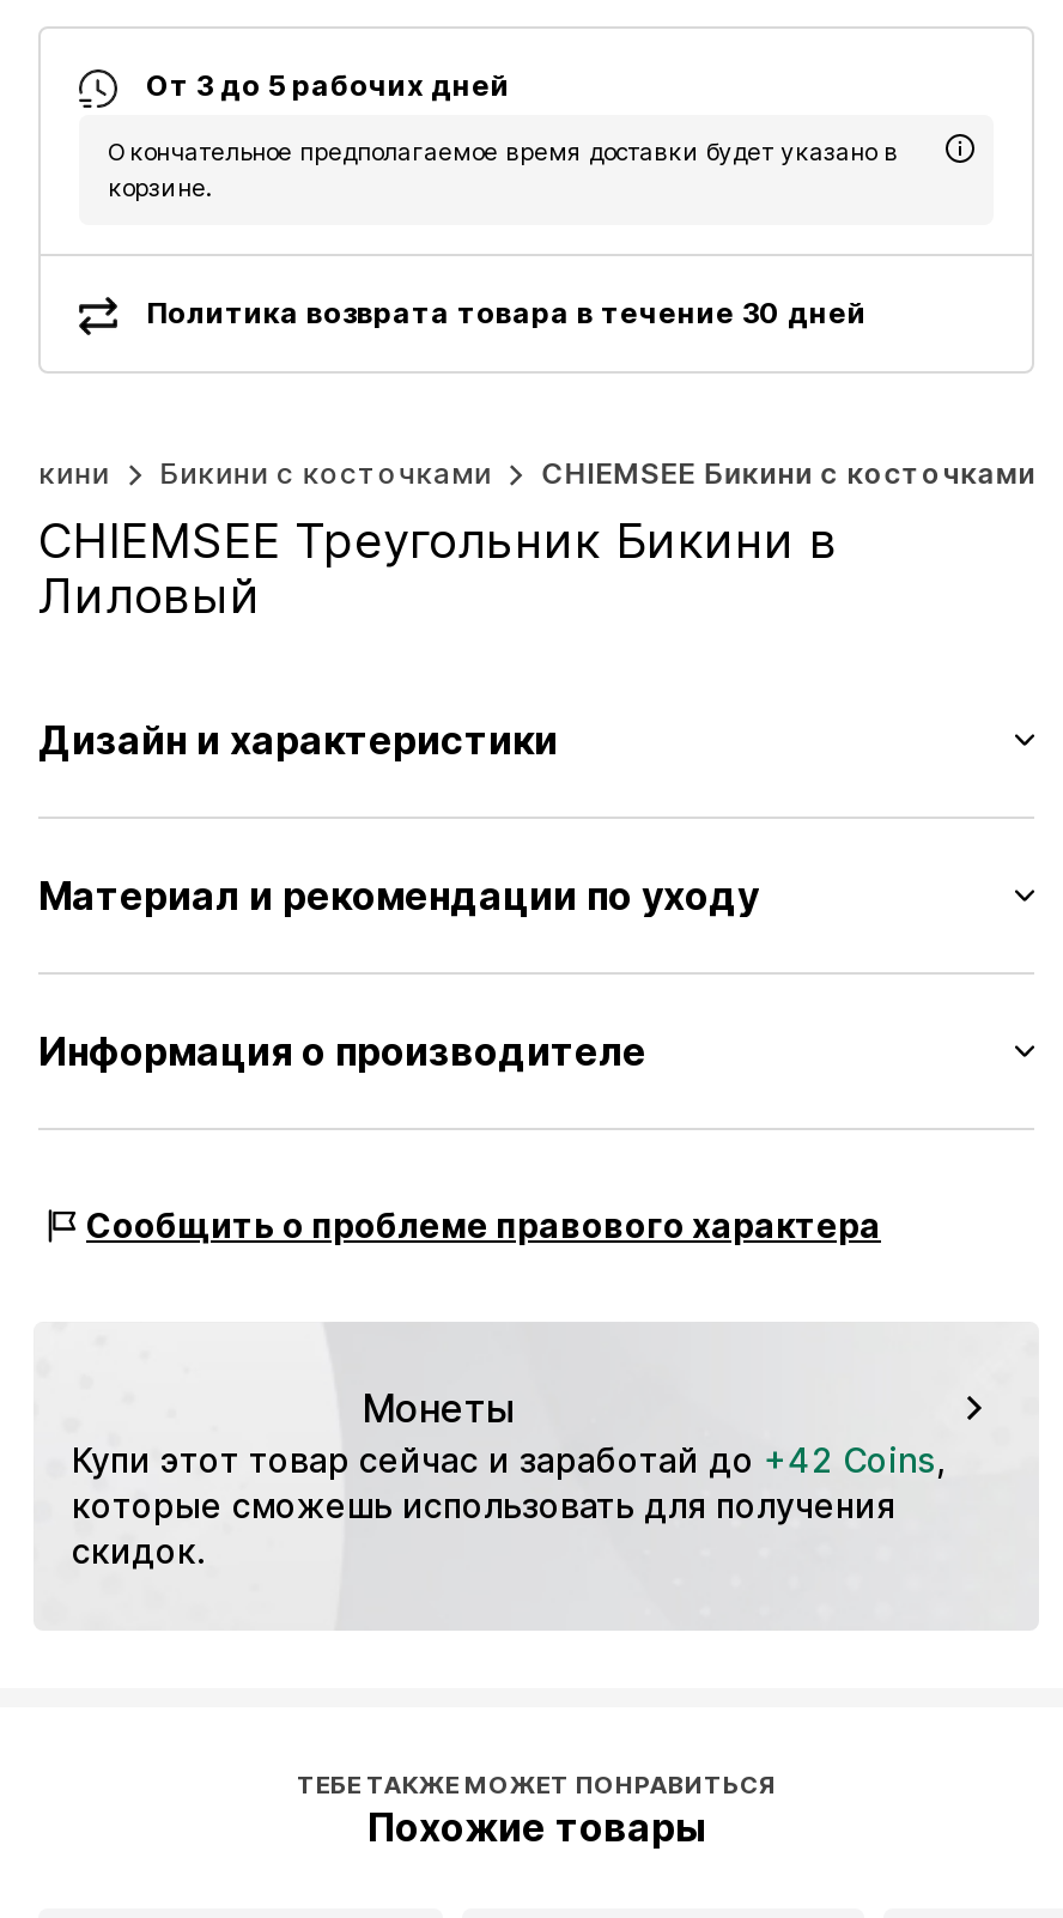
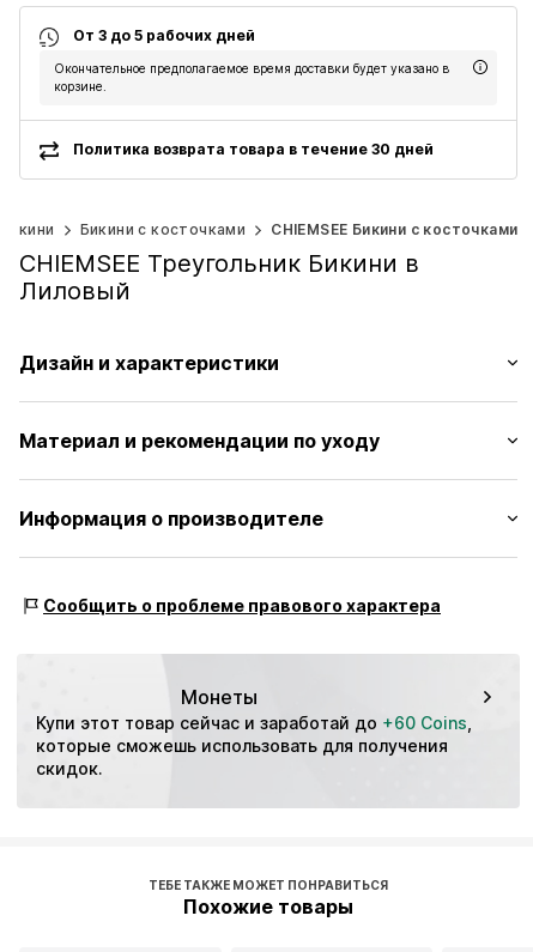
[72,1438,946,1479] Купи этот товар сейчас и заработай до +42 Coins, -> [36,712,472,733] Купи этот товар сейчас и заработай до +60 Coins,

